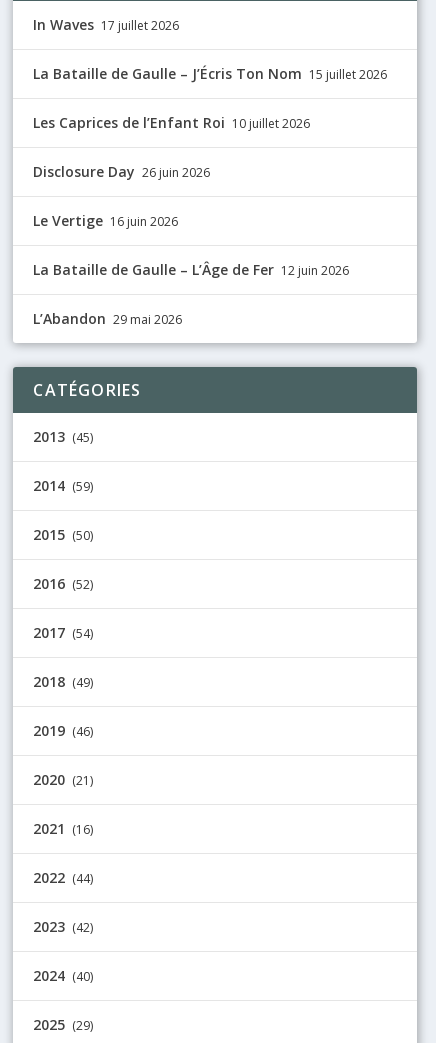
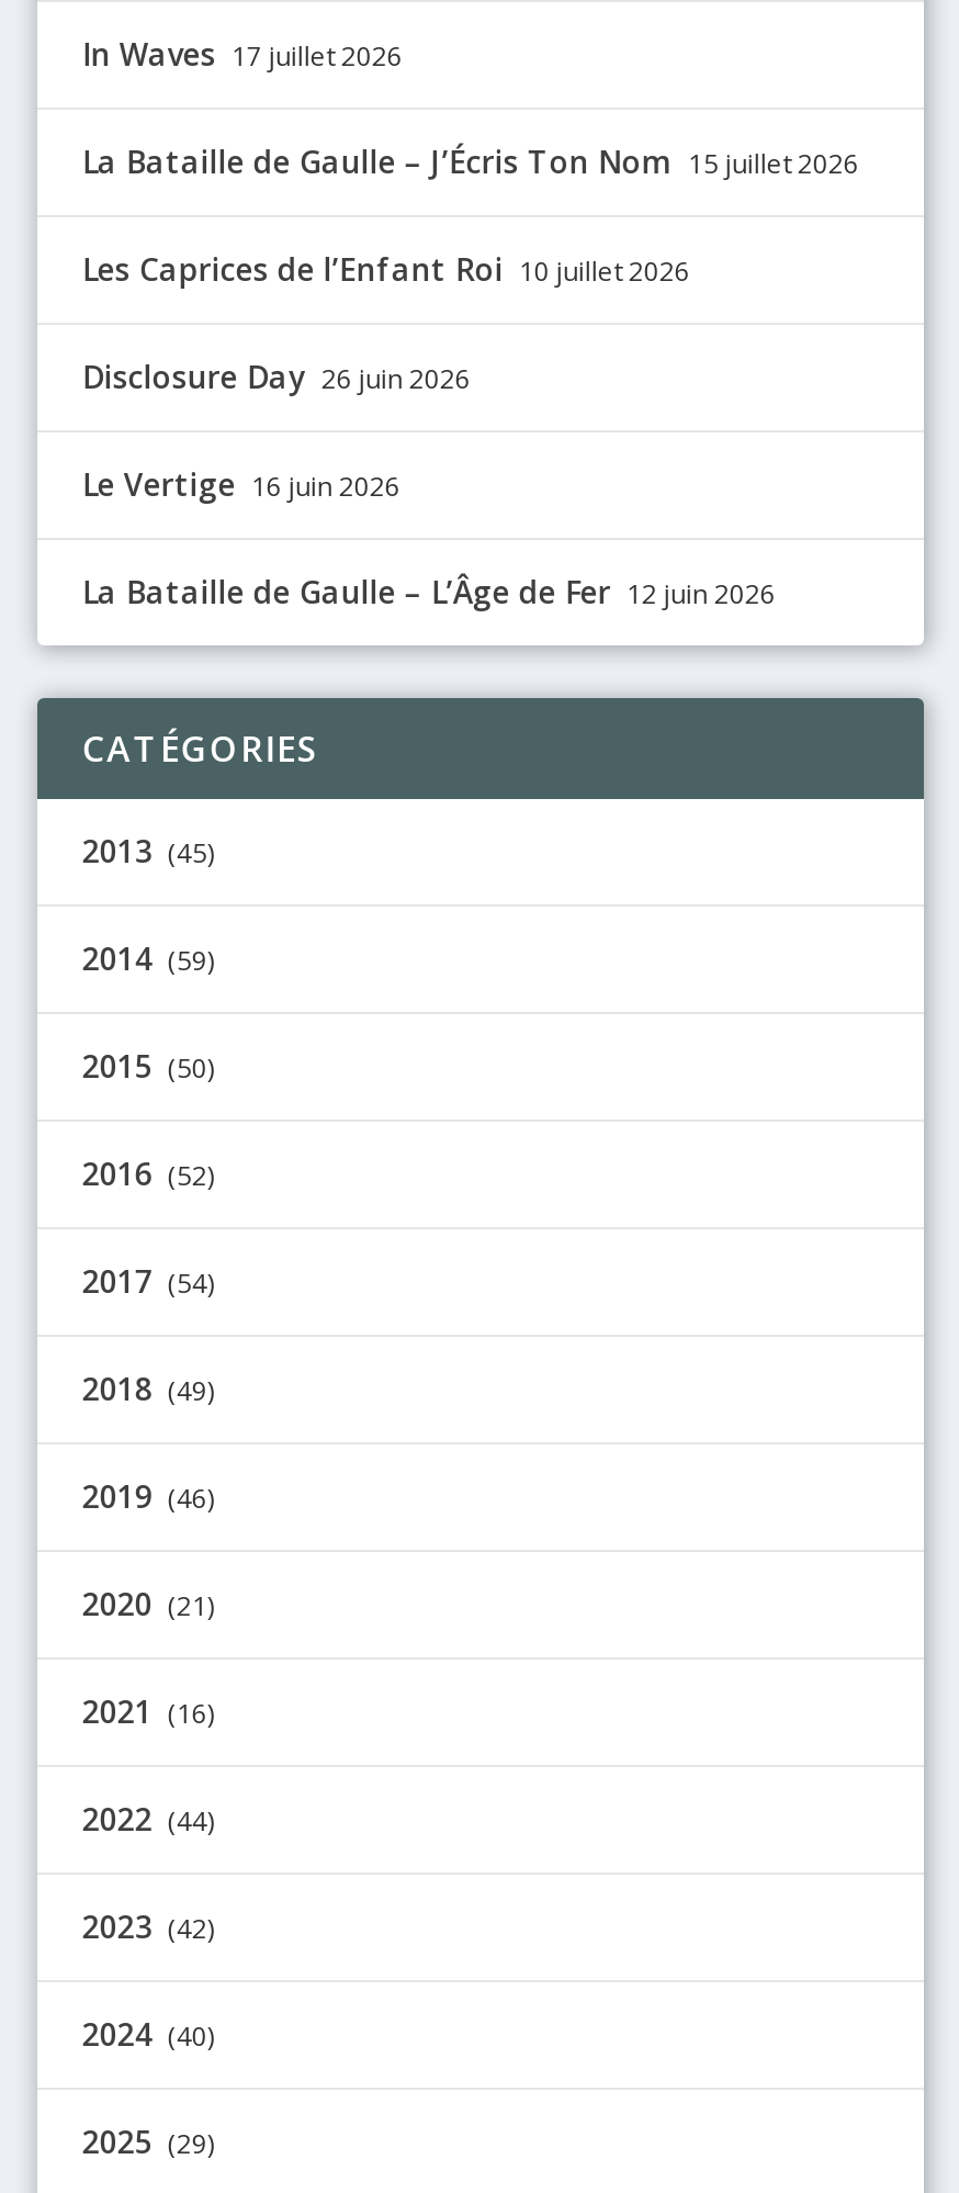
[33,309,182,328] L’Abandon 29 mai 2026 -> none

